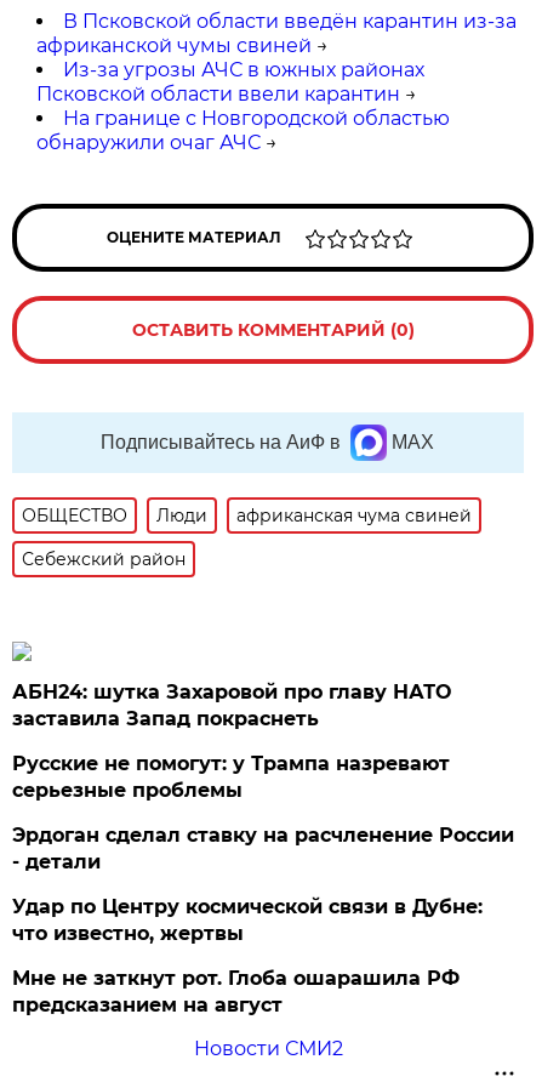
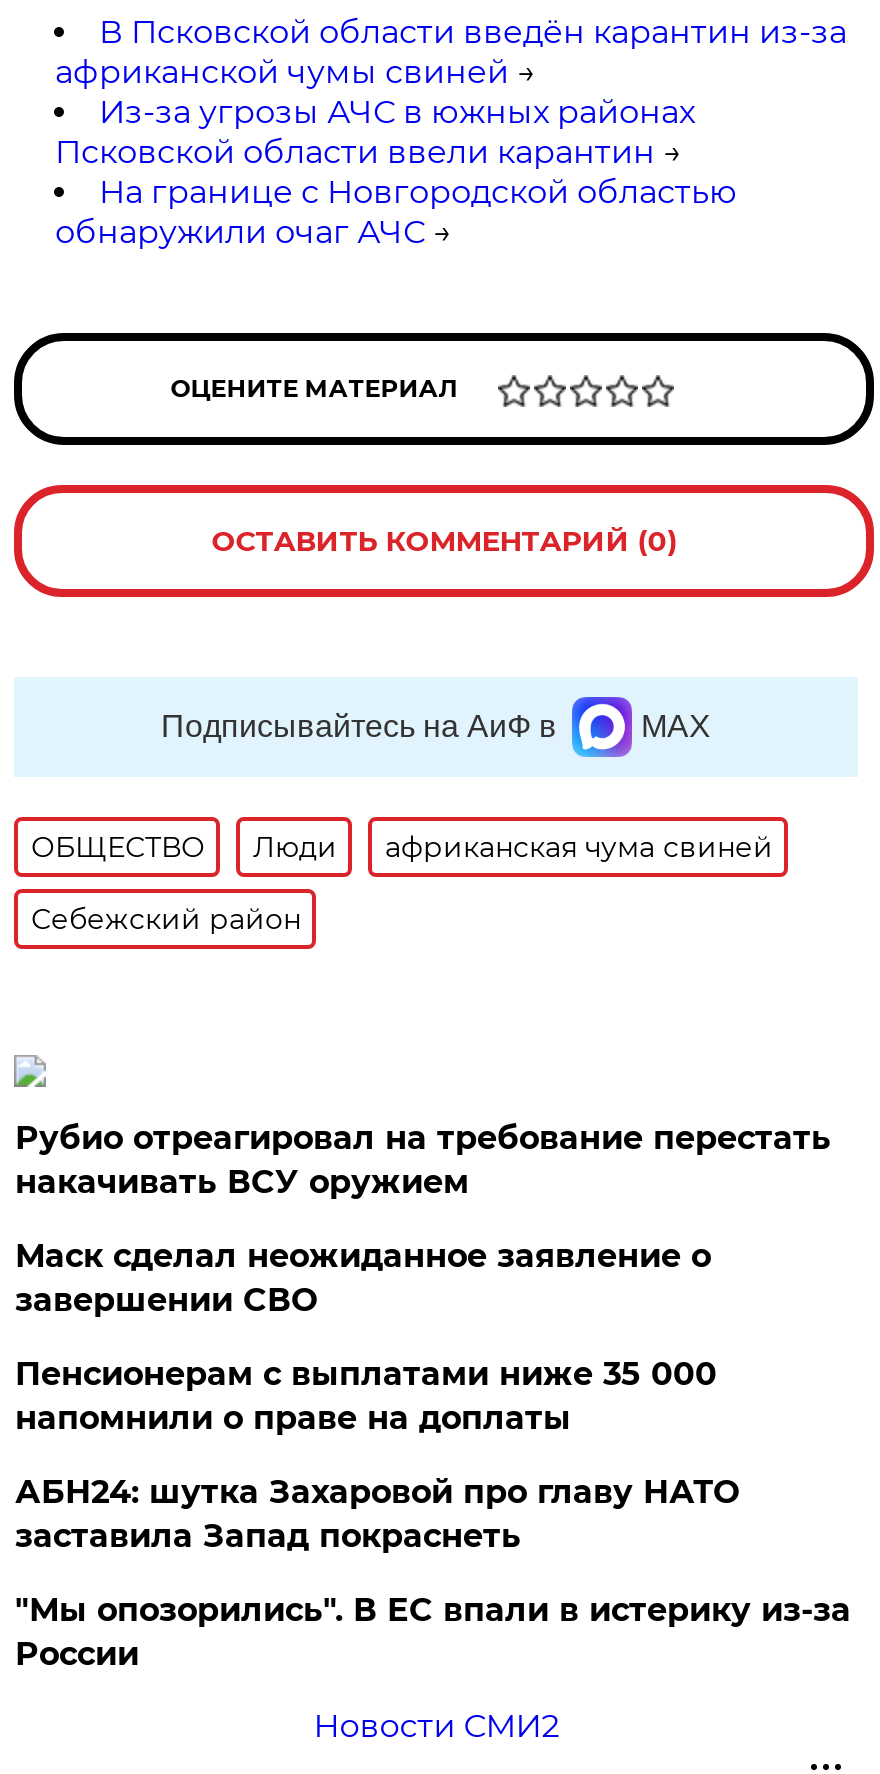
none -> [15,1119,831,1437] Рубио отреагировал на требование перестать | накачивать ВСУ оружием | Маск сделал неожиданное заявление о | завершении СВО | Пенсионерам с выплатами ниже 35 000 | напомнили о праве на доплаты
moved [13,680,452,730] -> [15,1473,739,1555]: АБН24: шутка Захаровой про главу НАТО | заставила Запад покраснеть
[13,752,515,1016] Русские не помогут: у Трампа назревают | серьезные проблемы | Эрдоган сделал ставку на расчленение России | - детали | Удар по Центру космической связи в Дубне: | что известно, жертвы | Мне не заткнут рот. Глоба ошарашила РФ | предсказанием на август -> [15,1591,851,1673] "Мы опозорились". В ЕС впали в истерику из-за | России

